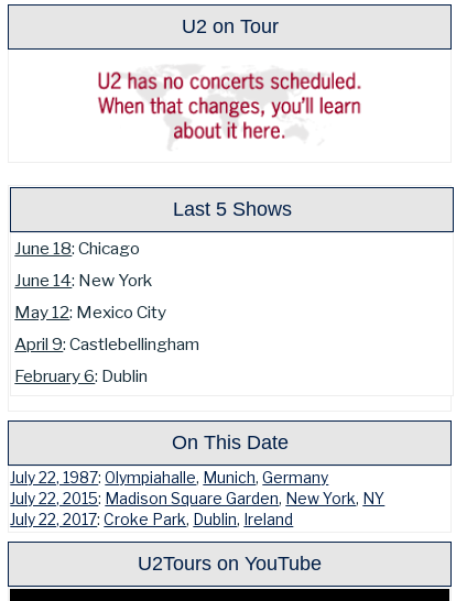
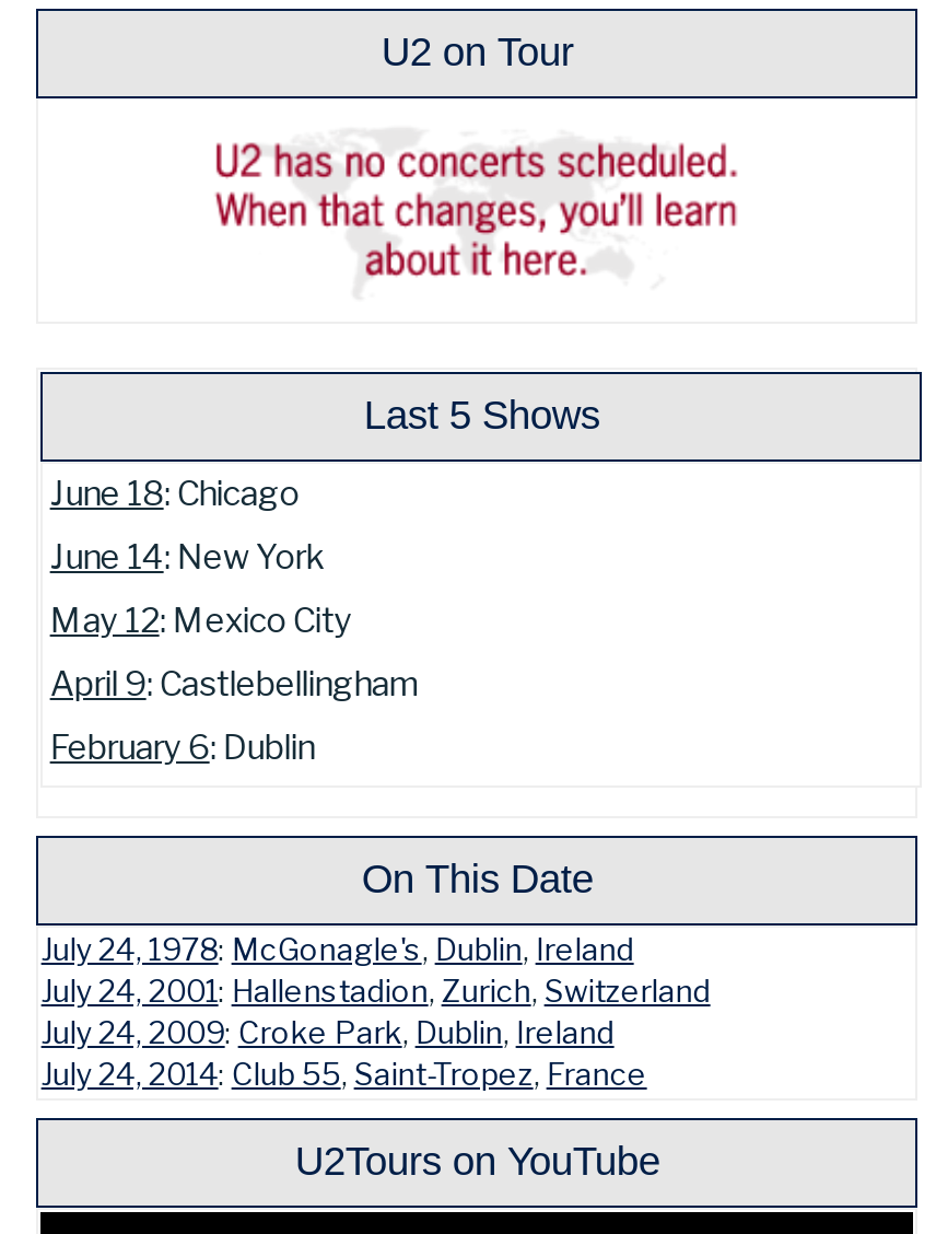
[10,469,385,529] July 22, 1987: Olympiahalle, Munich, Germany | July 22, 2015: Madison Square Garden, New York, NY | July 22, 2017: Croke Park, Dublin, Ireland -> [41,933,710,1092] July 24, 1978: McGonagle's, Dublin, Ireland | July 24, 2001: Hallenstadion, Zurich, Switzerland | July 24, 2009: Croke Park, Dublin, Ireland | July 24, 2014: Club 55, Saint-Tropez, France

